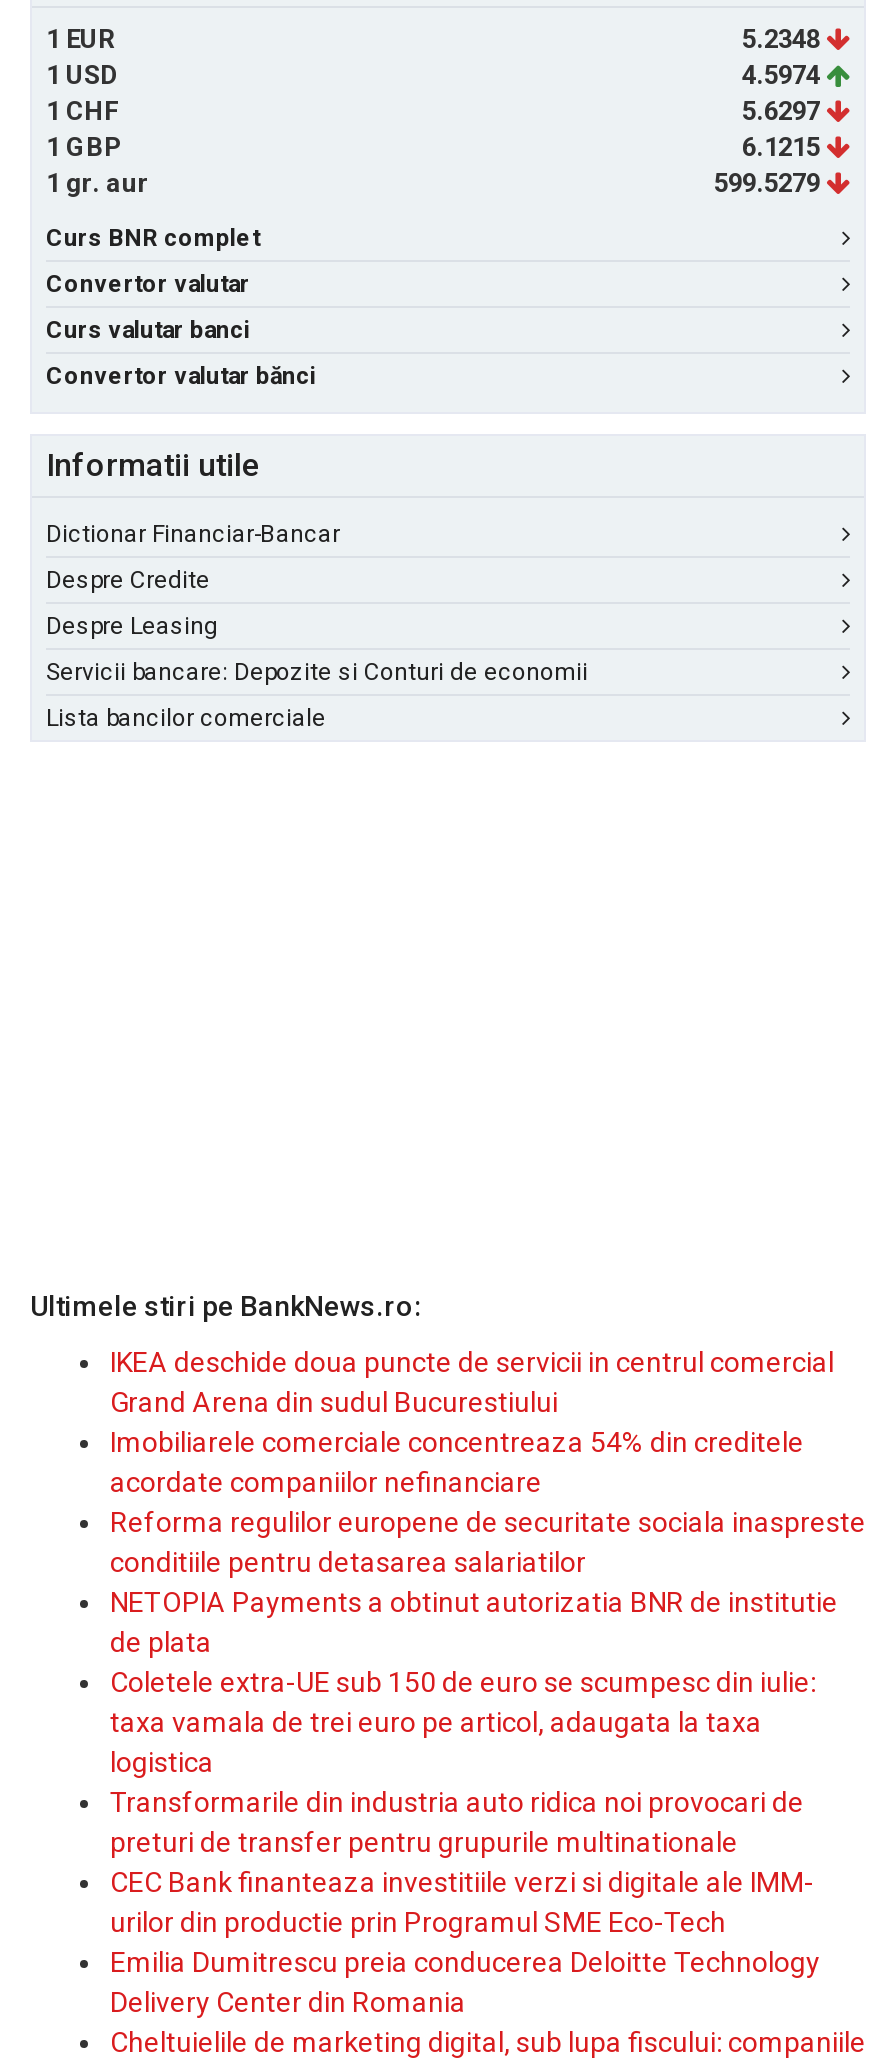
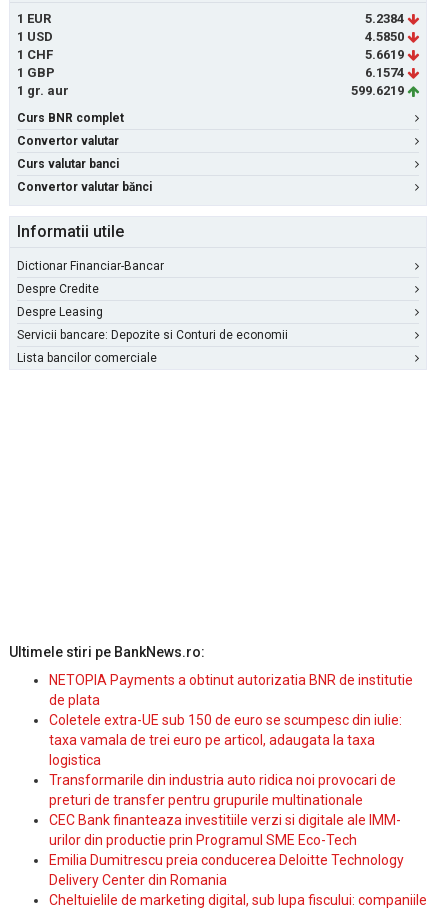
[742,24,820,54] 5.2348 -> [365,11,404,26] 5.2384
[742,60,820,90] 4.5974 -> [365,29,404,44] 4.5850
[742,96,820,126] 5.6297 -> [365,47,404,62] 5.6619
[742,132,820,162] 6.1215 -> [365,65,404,80] 6.1574
[714,168,820,198] 599.5279 -> [351,83,404,98] 599.6219
[110,1346,866,1578] IKEA deschide doua puncte de servicii in centrul comercial | Grand Arena din sudul Bucurestiului | Imobiliarele comerciale concentreaza 54% din creditele | acordate companiilor nefinanciare | Reforma regulilor europene de securitate sociala inaspreste | conditiile pentru detasarea salariatilor -> none

